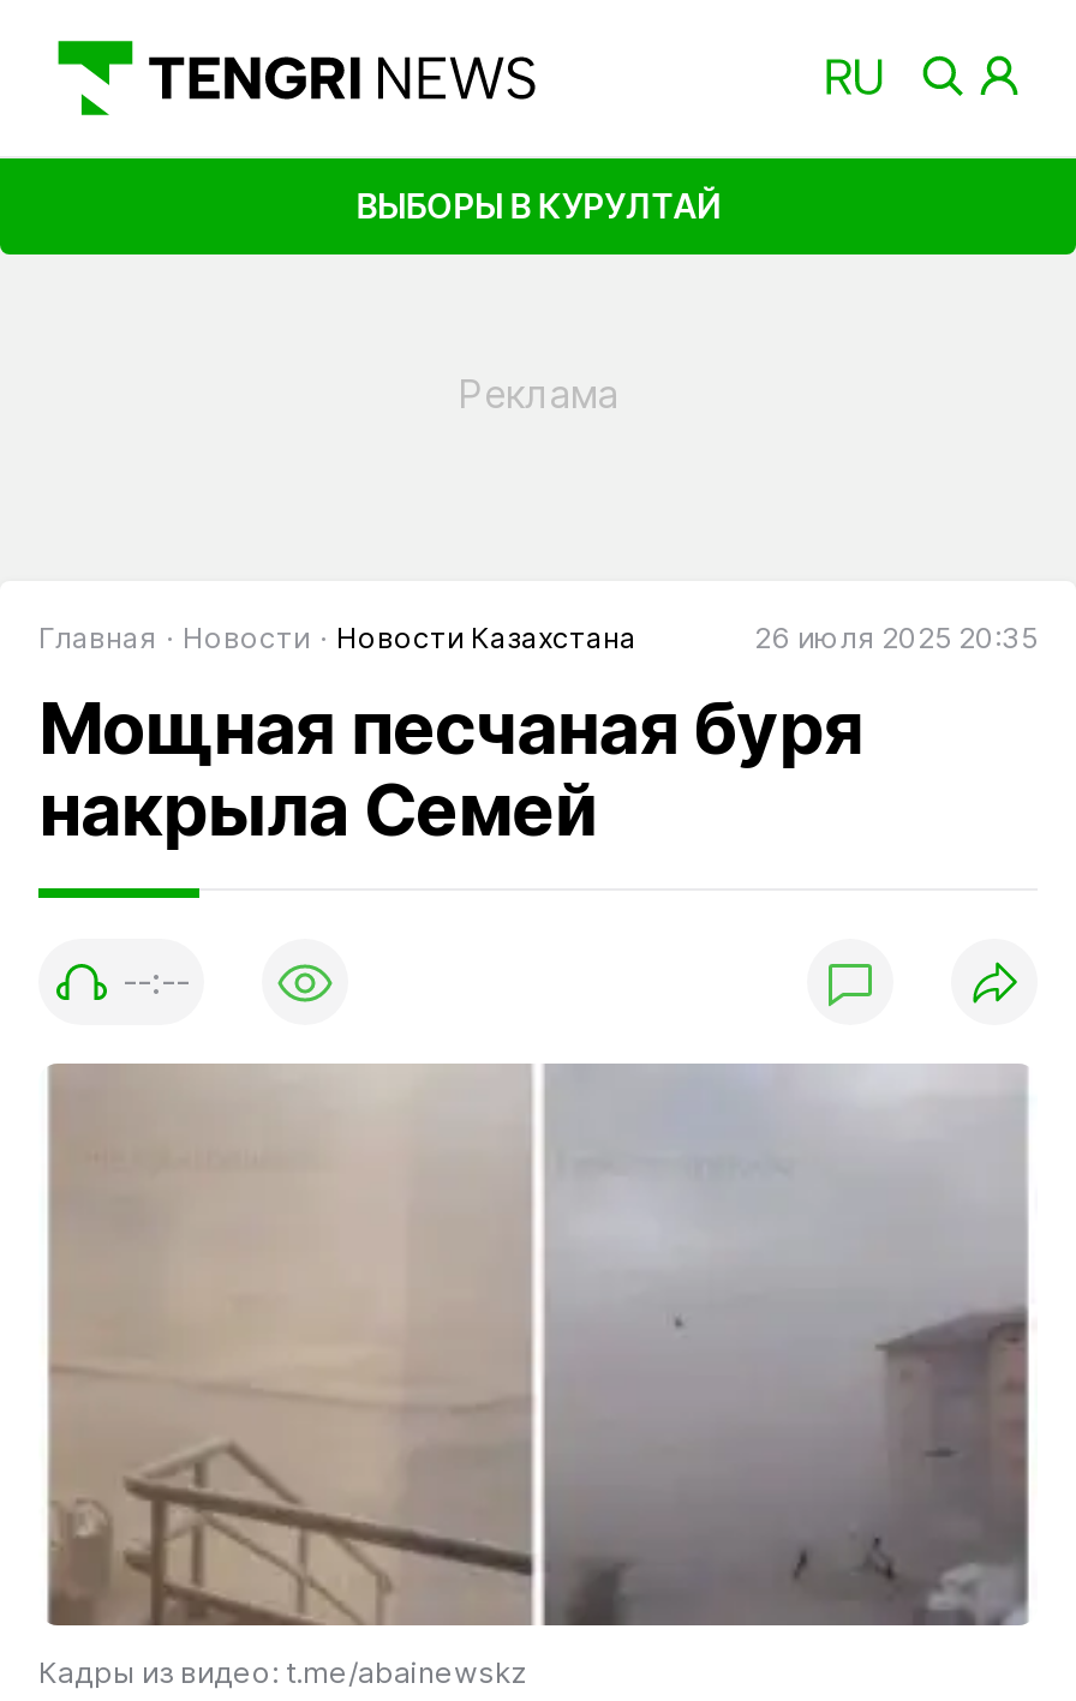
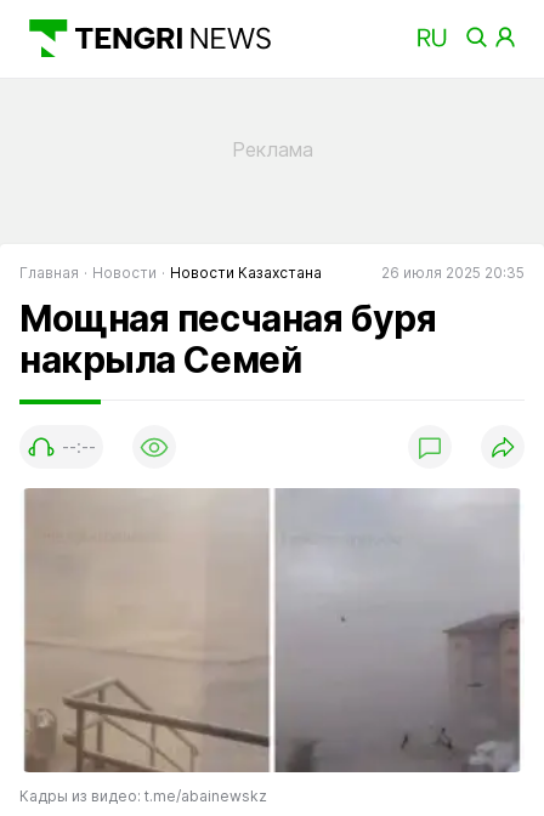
[356,184,720,225] ВЫБОРЫ В КУРУЛТАЙ -> none

